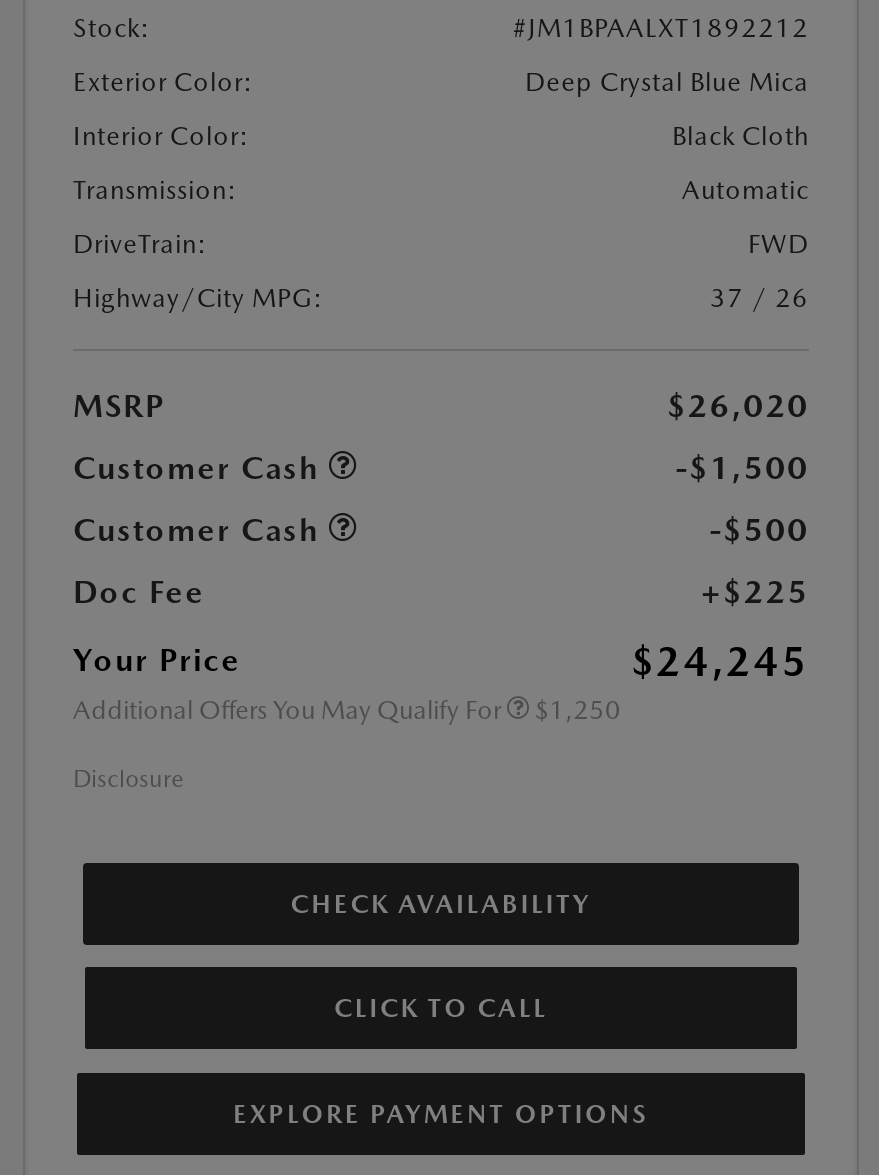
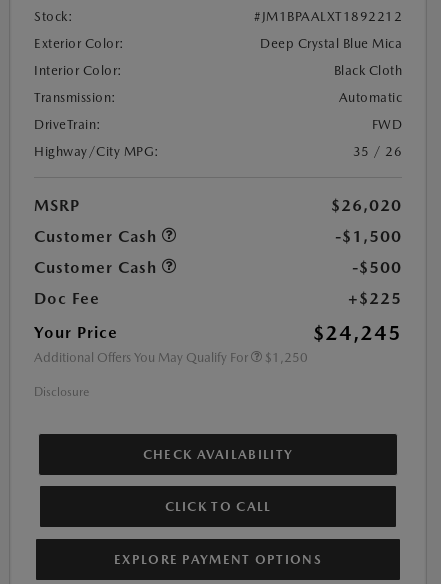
[710,283,809,313] 37 / 26 -> [352,144,402,159] 35 / 26

